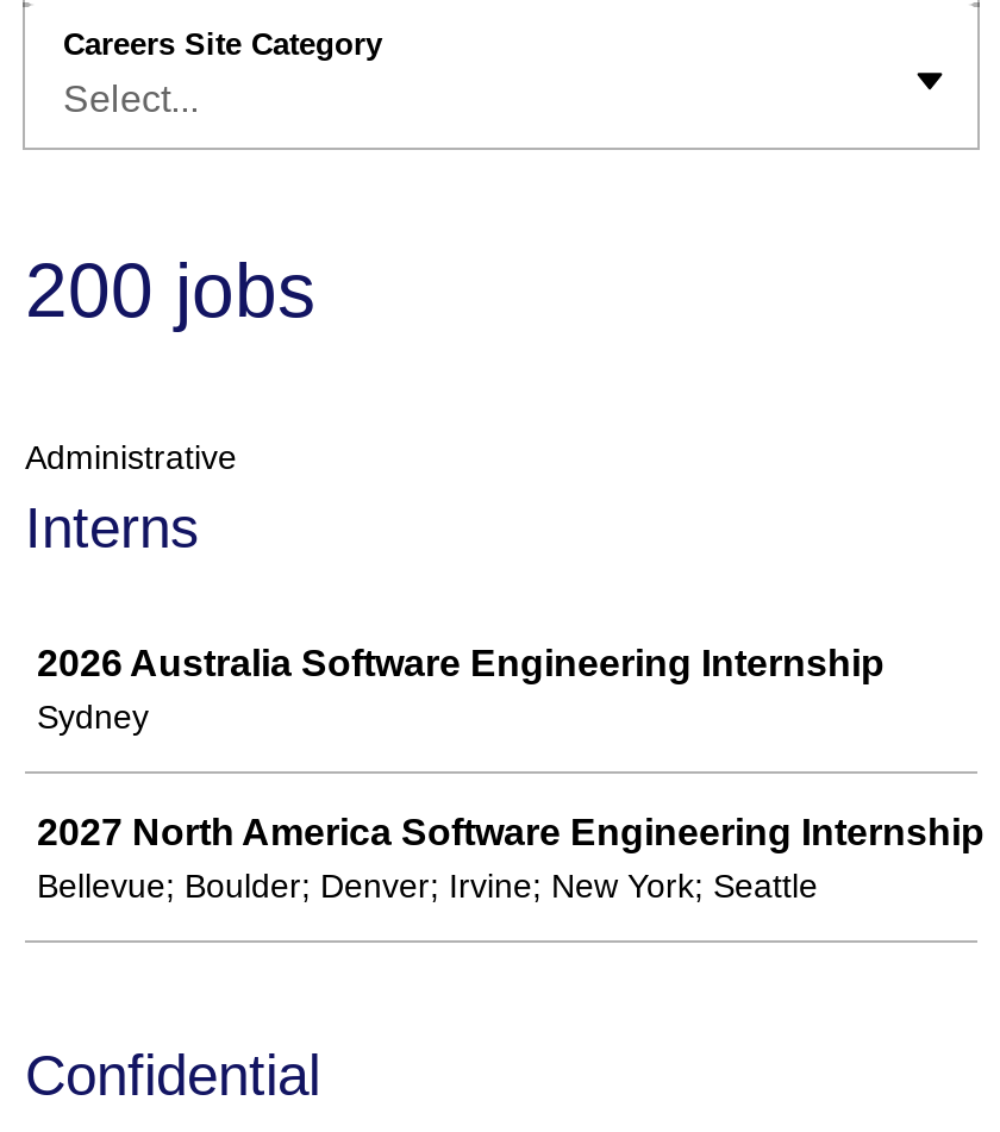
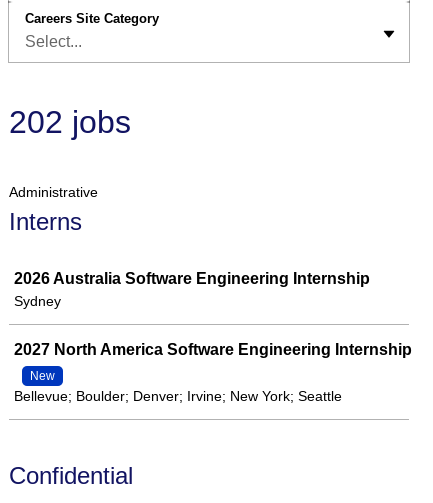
[25,248,315,333] 200 jobs -> [9,104,131,140] 202 jobs
none -> [30,369,55,383] New

